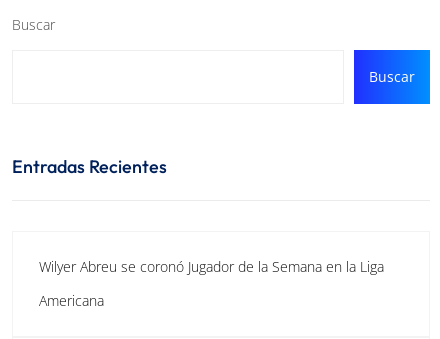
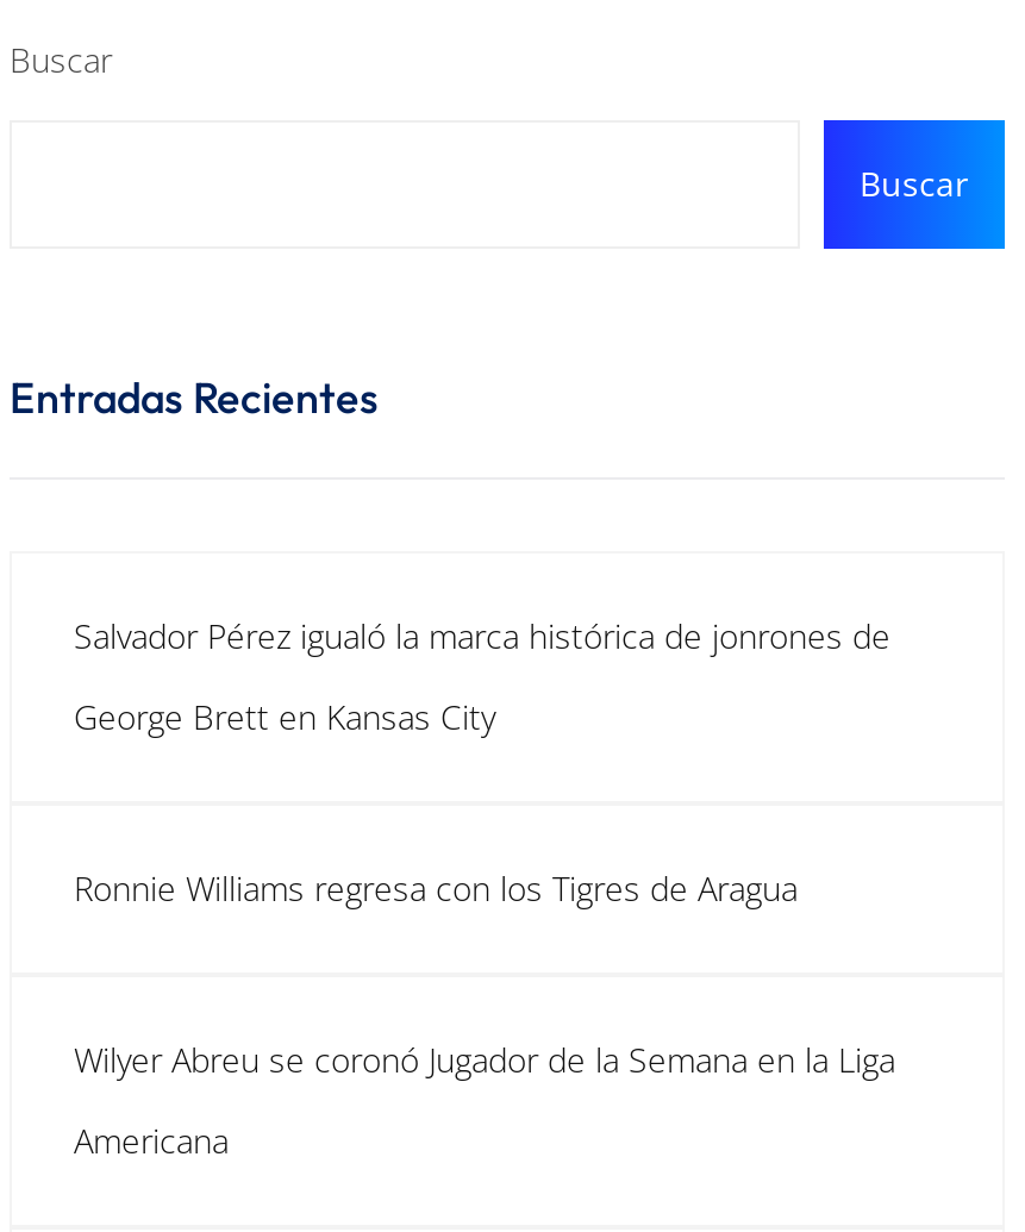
none -> [74,614,890,740] Salvador Pérez igualó la marca histórica de jonrones de | George Brett en Kansas City
none -> [74,866,798,911] Ronnie Williams regresa con los Tigres de Aragua

